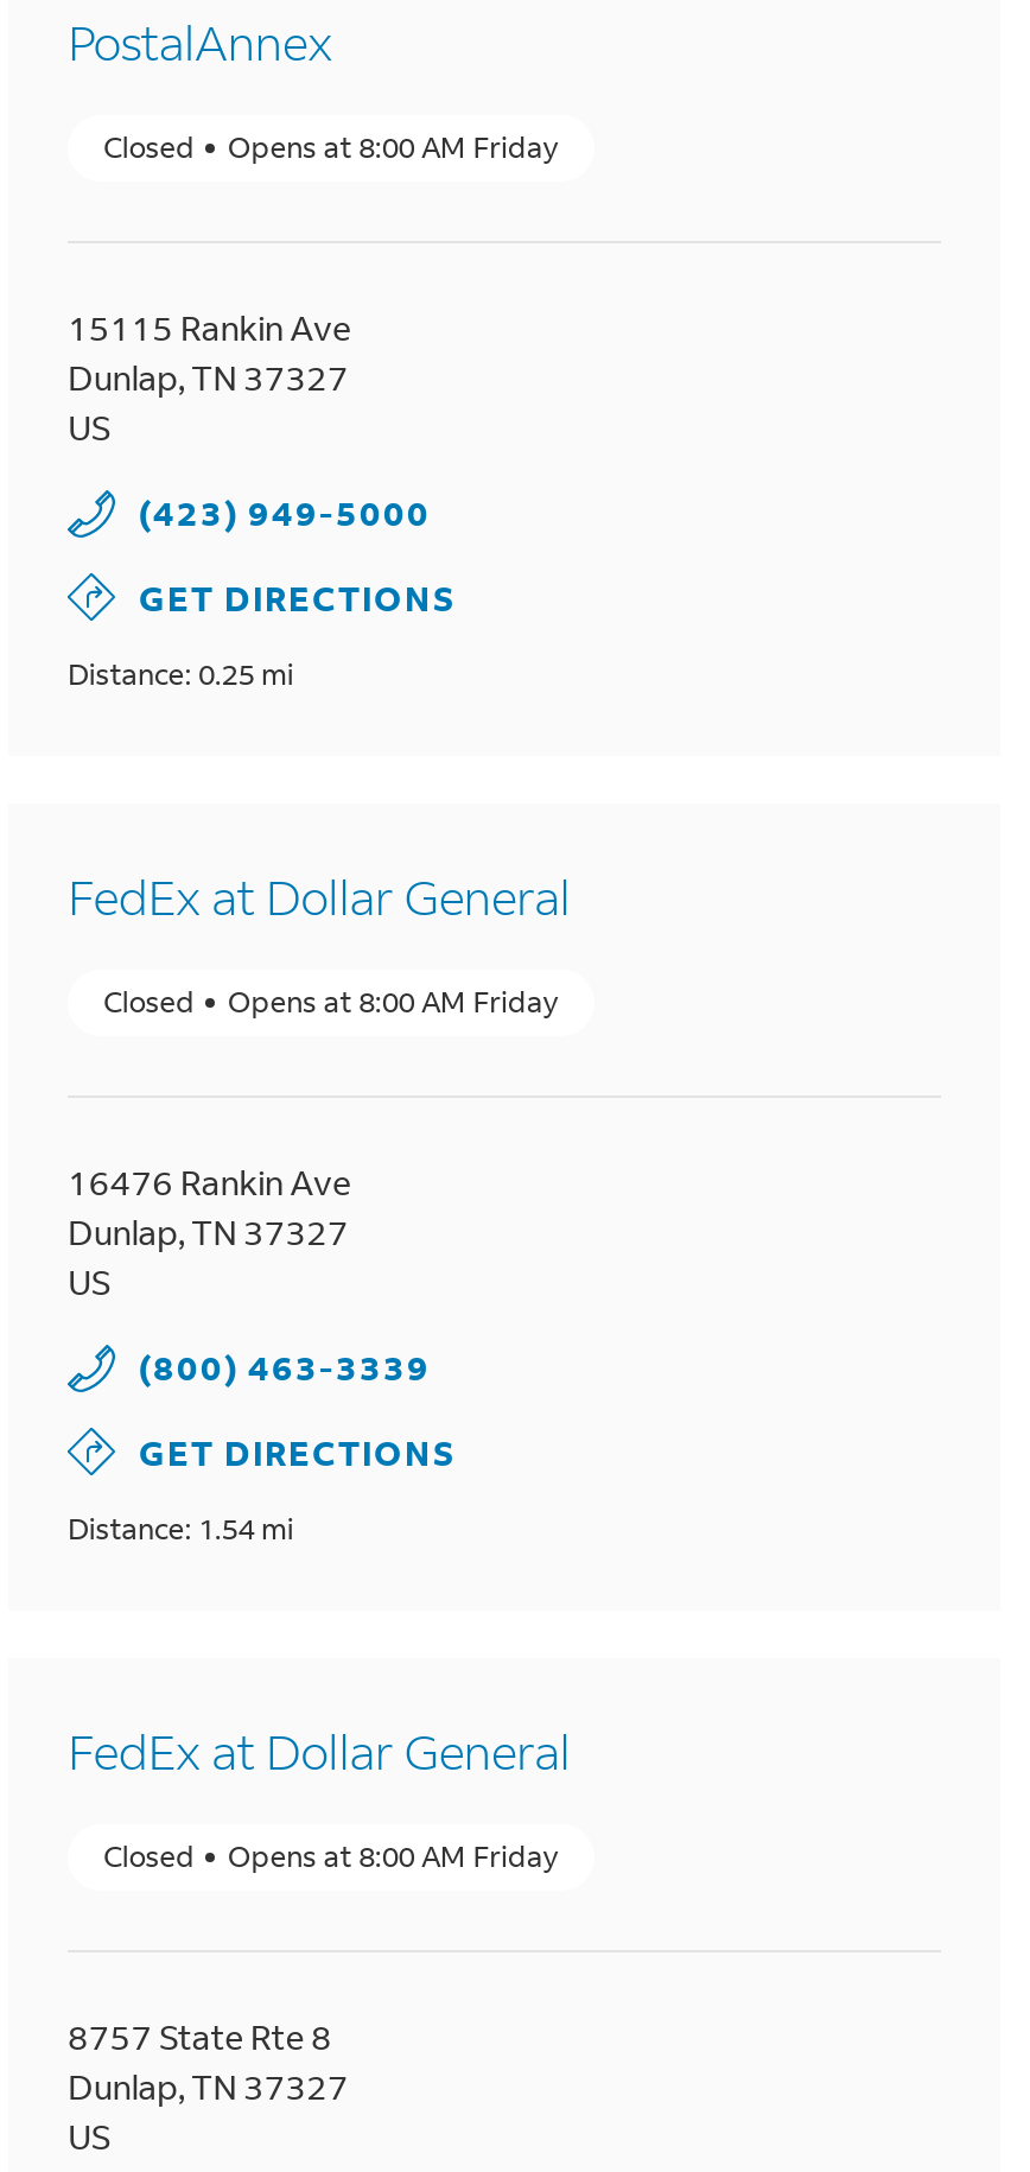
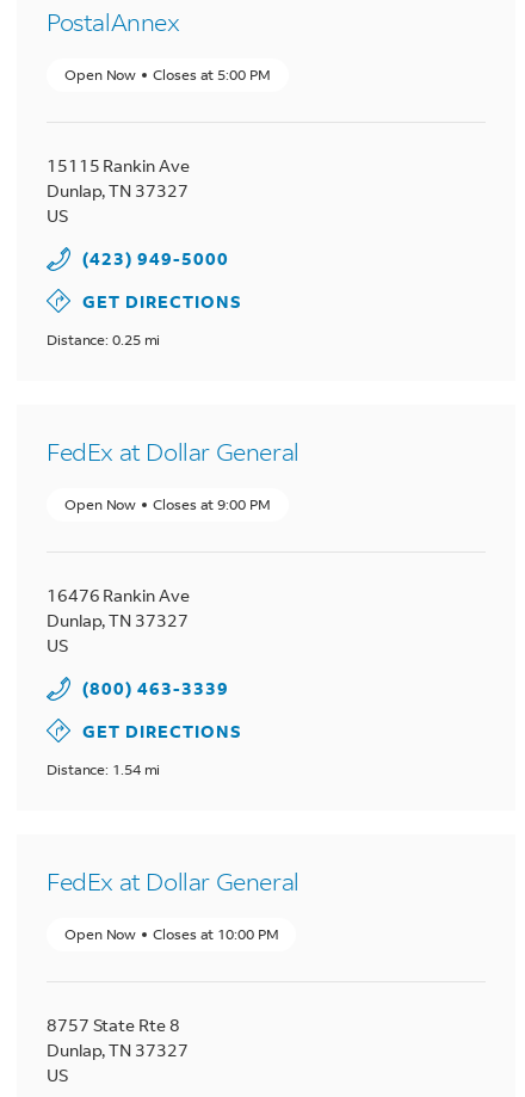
[103,129,559,165] Closed | Opens at 8:00 AM Friday -> [64,66,270,84] Open Now | Closes at 5:00 PM
[103,984,559,1020] Closed | Opens at 8:00 AM Friday -> [64,495,270,513] Open Now | Closes at 9:00 PM
[103,1838,559,1874] Closed | Opens at 8:00 AM Friday -> [64,925,278,943] Open Now | Closes at 10:00 PM

